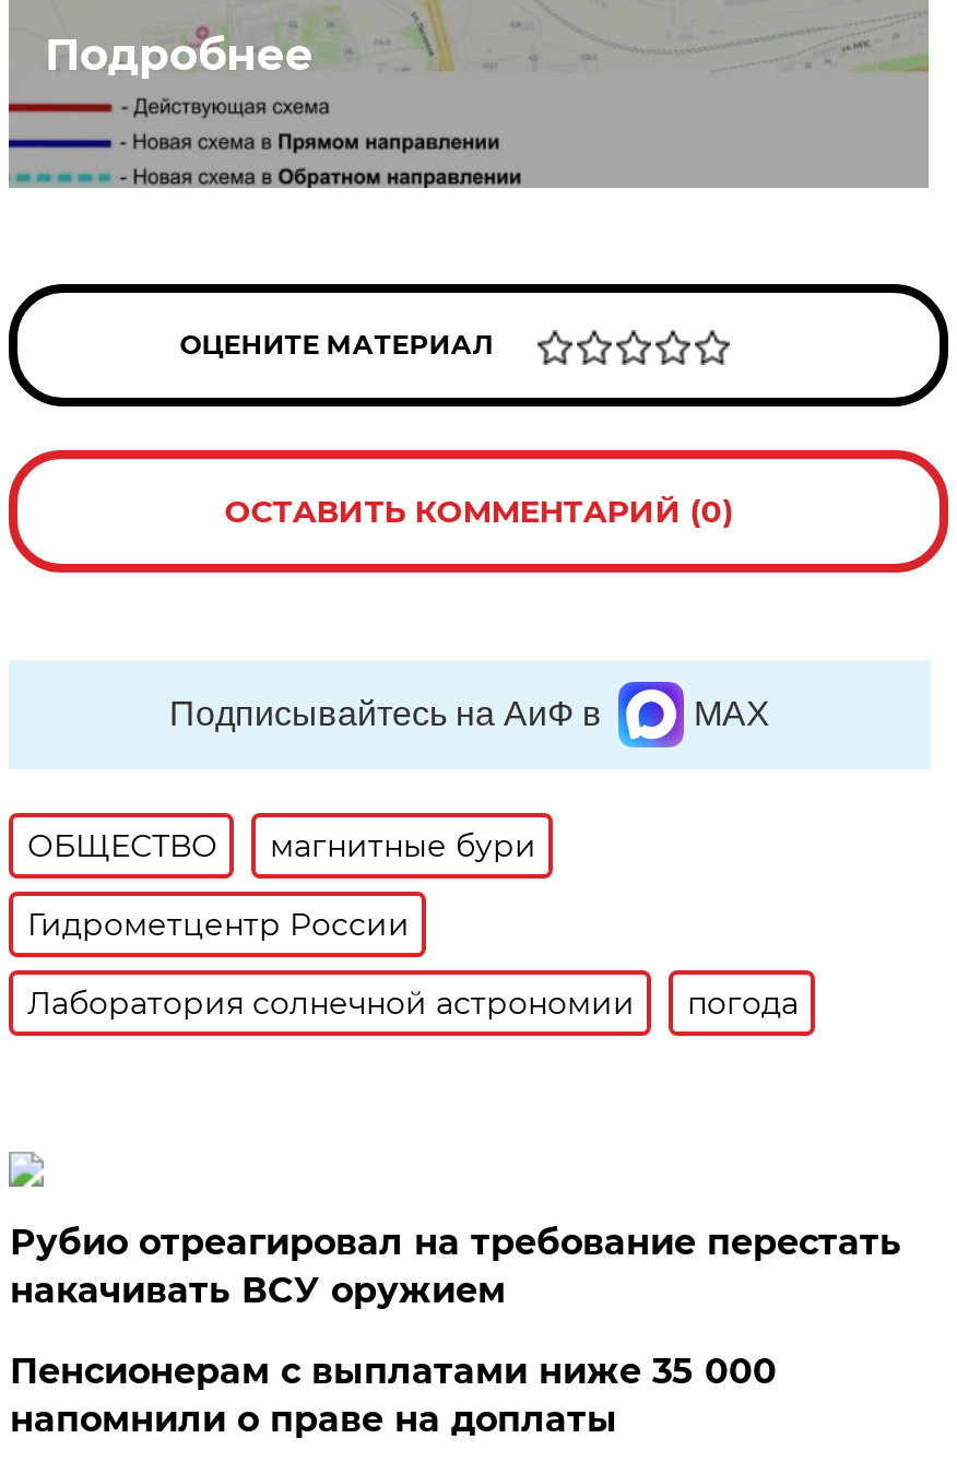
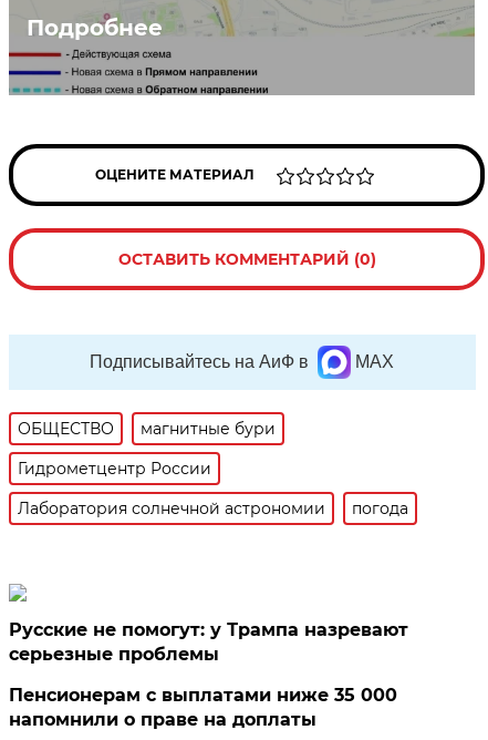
[10,1222,901,1311] Рубио отреагировал на требование перестать | накачивать ВСУ оружием -> [9,619,409,665] Русские не помогут: у Трампа назревают | серьезные проблемы

